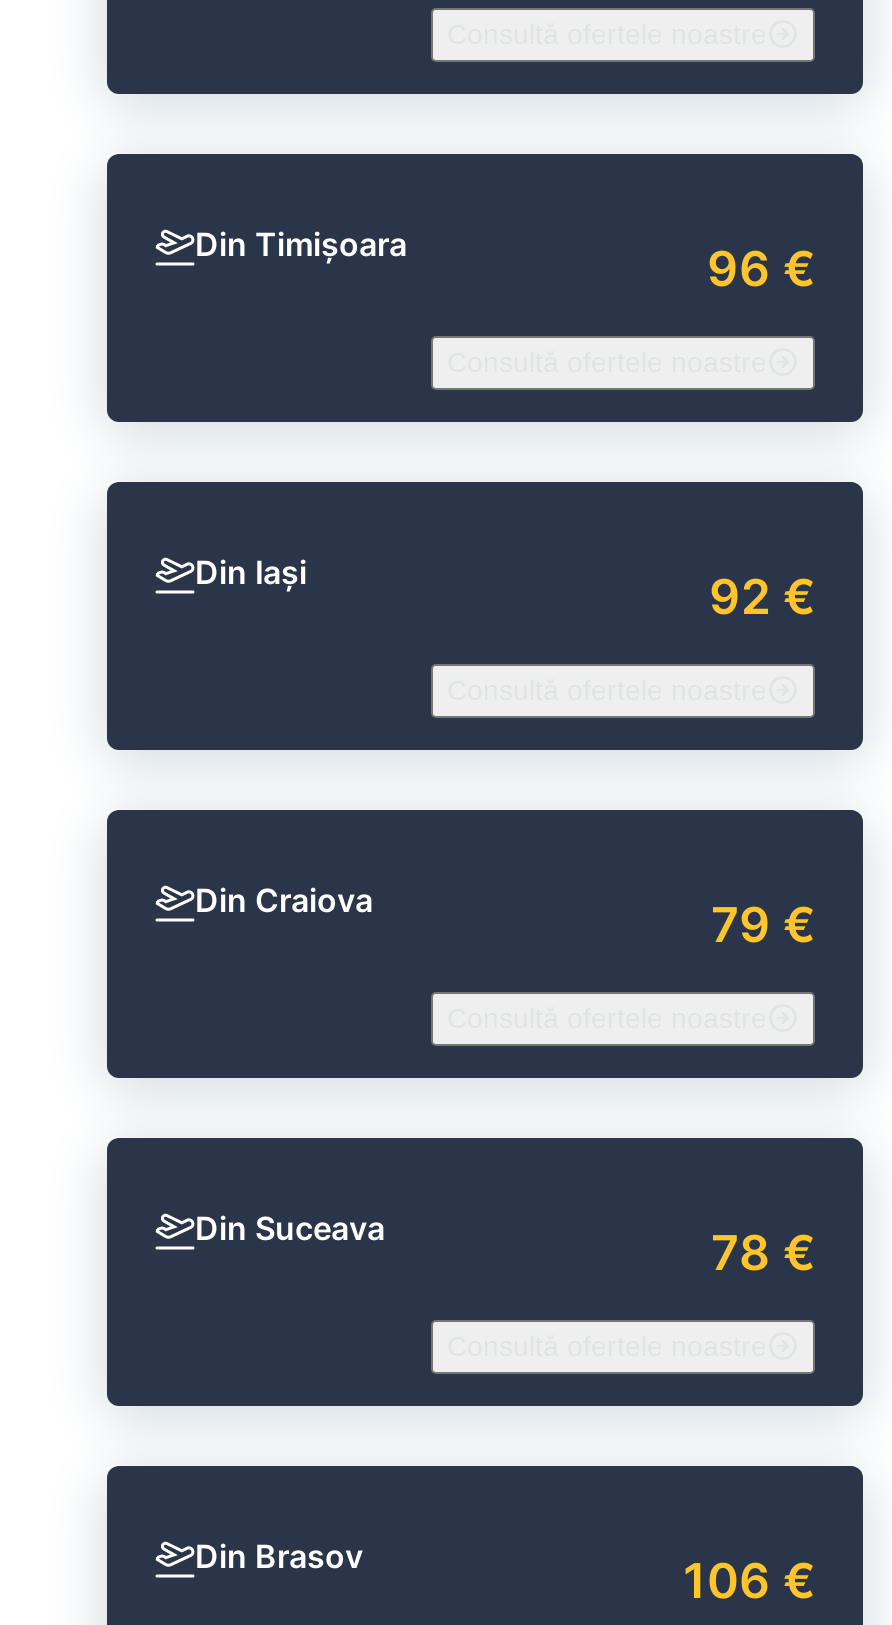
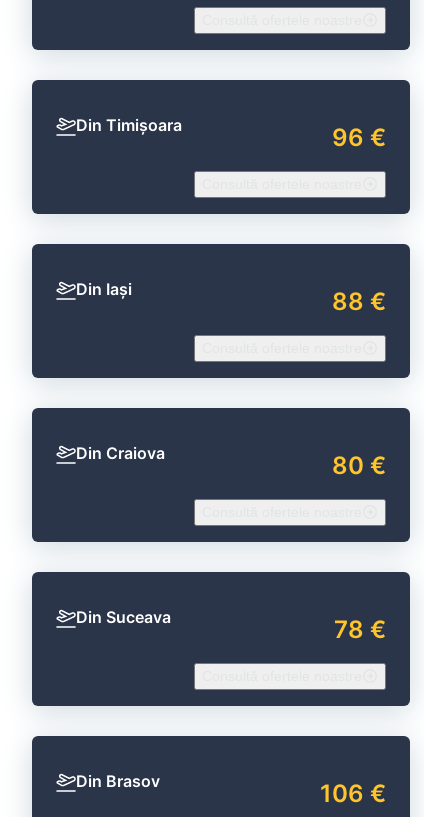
[709,567,815,625] 92 € -> [332,286,386,315] 88 €
[711,895,815,953] 79 € -> [332,450,386,479] 80 €

